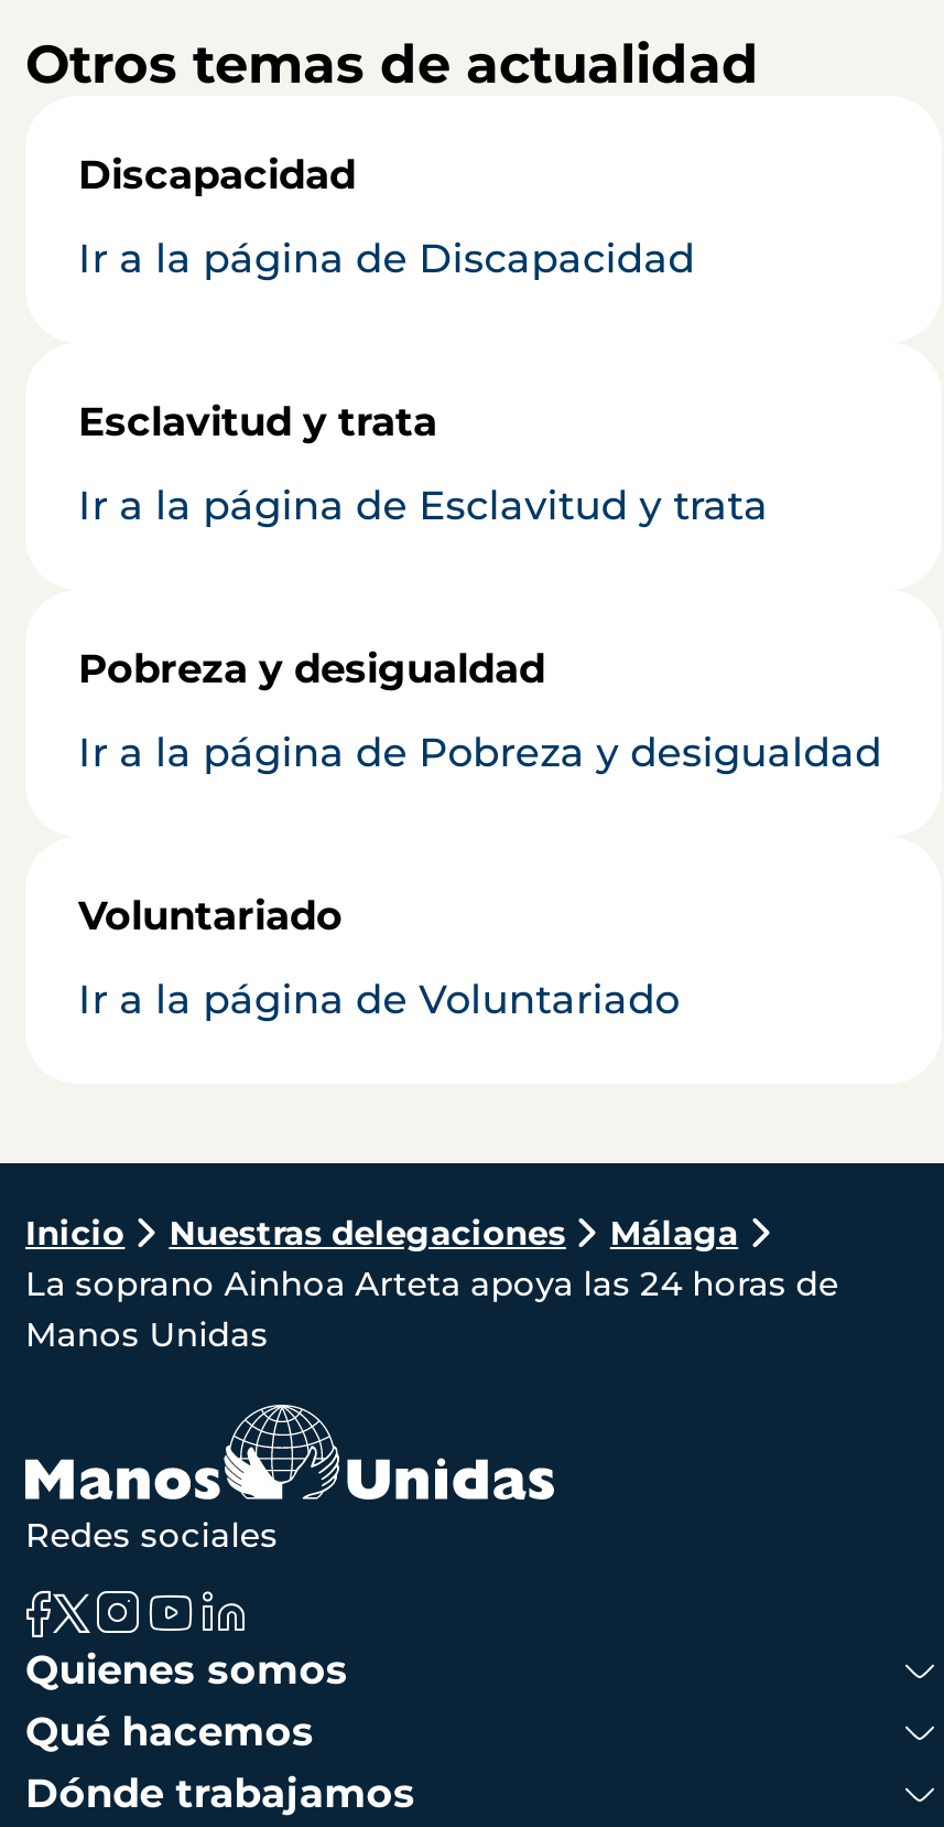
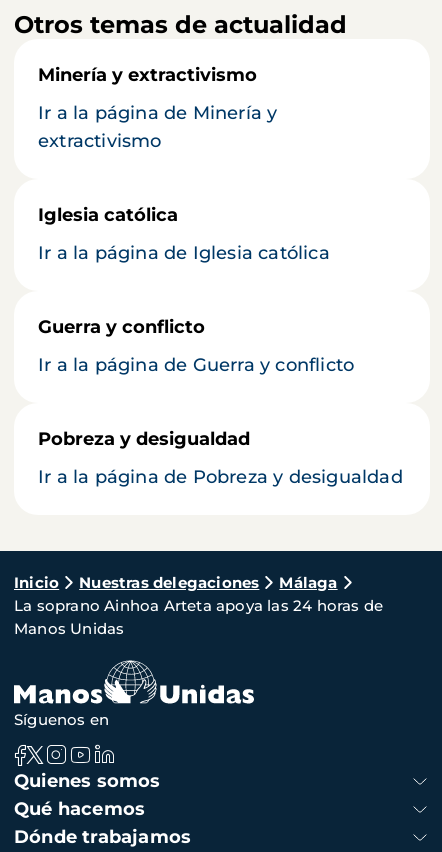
[78,151,768,531] Discapacidad | Ir a la página de Discapacidad | Esclavitud y trata | Ir a la página de Esclavitud y trata -> [38,64,354,376] Minería y extractivismo | Ir a la página de Minería y | extractivismo | Iglesia católica | Ir a la página de Iglesia católica | Guerra y conflicto | Ir a la página de Guerra y conflicto
moved [78,645,882,778] -> [38,428,403,488]: Pobreza y desigualdad | Ir a la página de Pobreza y desigualdad
[78,892,680,1025] Voluntariado | Ir a la página de Voluntariado -> none
[25,1514,278,1556] Redes sociales -> [14,710,109,729] Síguenos en

